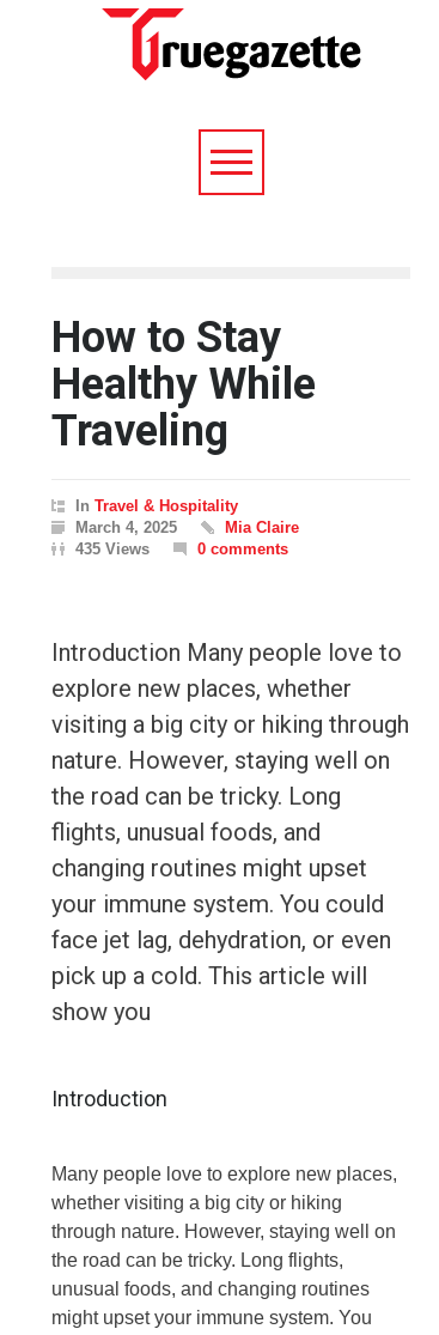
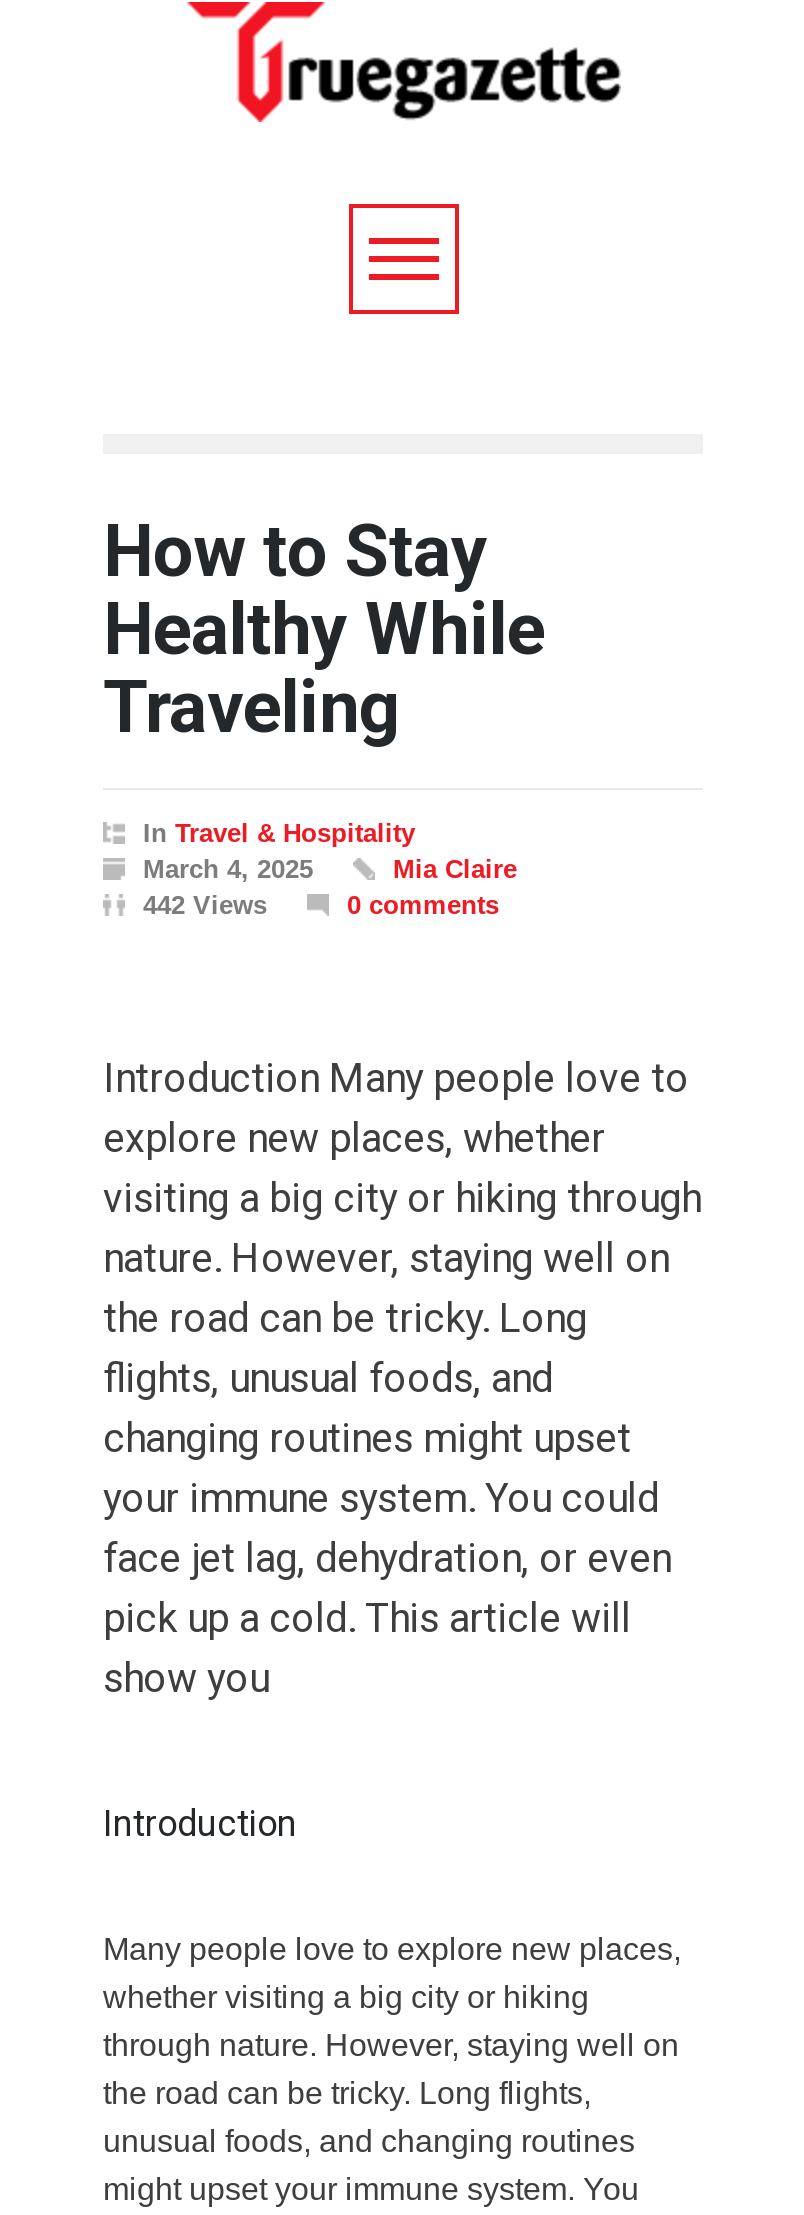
[75,540,150,558] 435 Views -> [143,890,267,920] 442 Views

